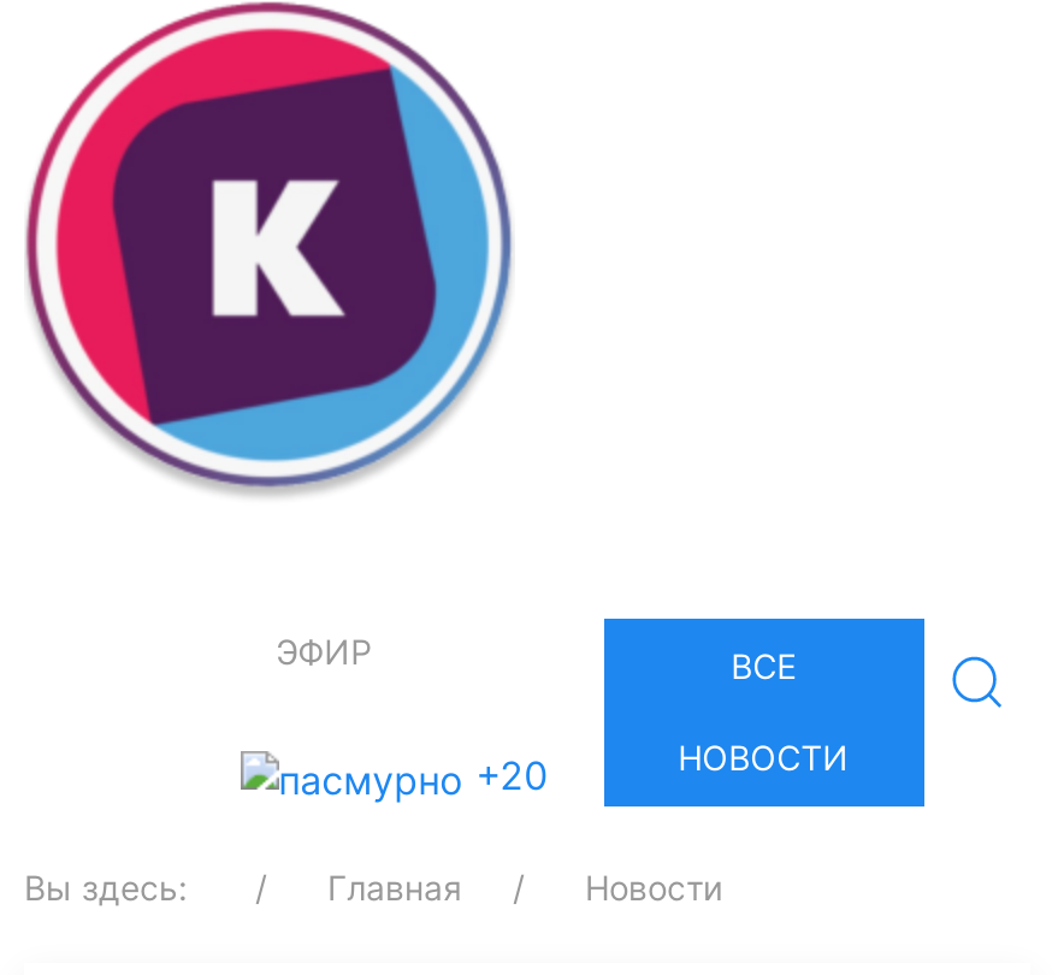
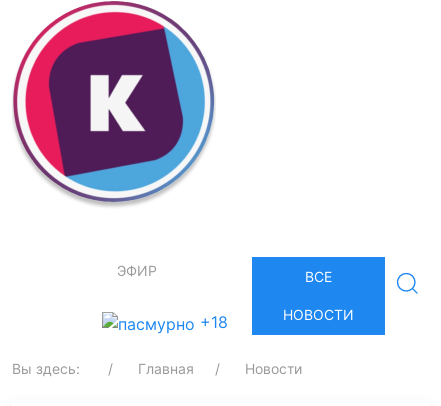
[464,751,548,799] +20 -> [195,312,228,332] +18

